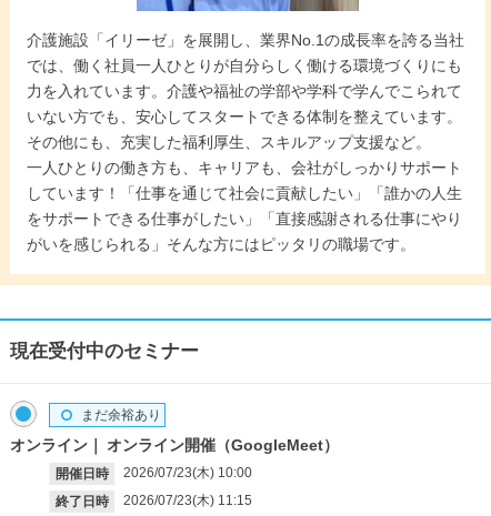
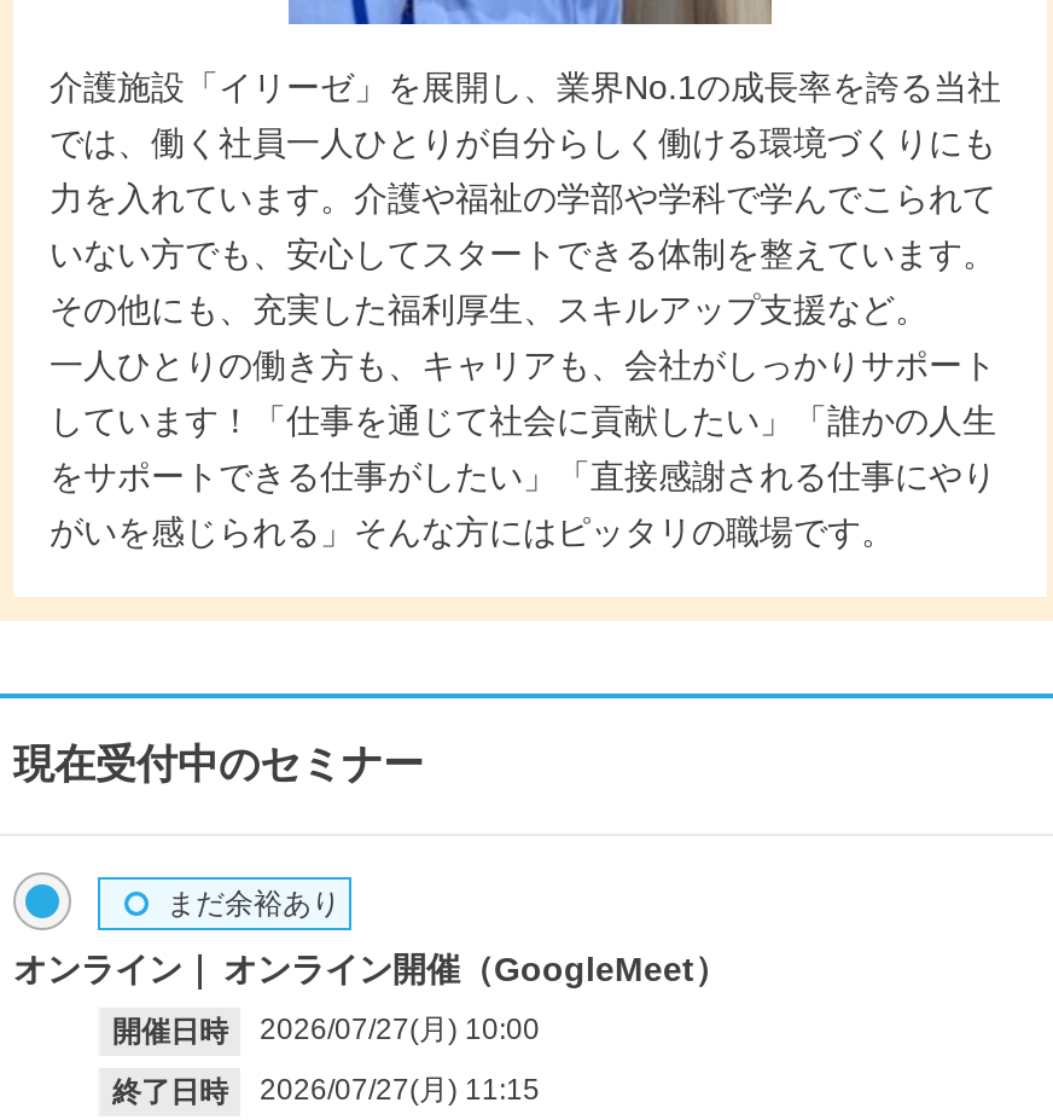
[56,465,252,482] 開催日時 2026/07/23(木) 10:00 -> [112,1013,540,1049] 開催日時 2026/07/27(月) 10:00
[56,493,252,510] 終了日時 2026/07/23(木) 11:15 -> [112,1074,540,1110] 終了日時 2026/07/27(月) 11:15

